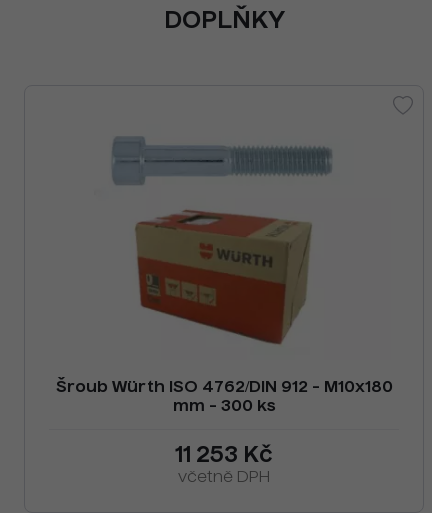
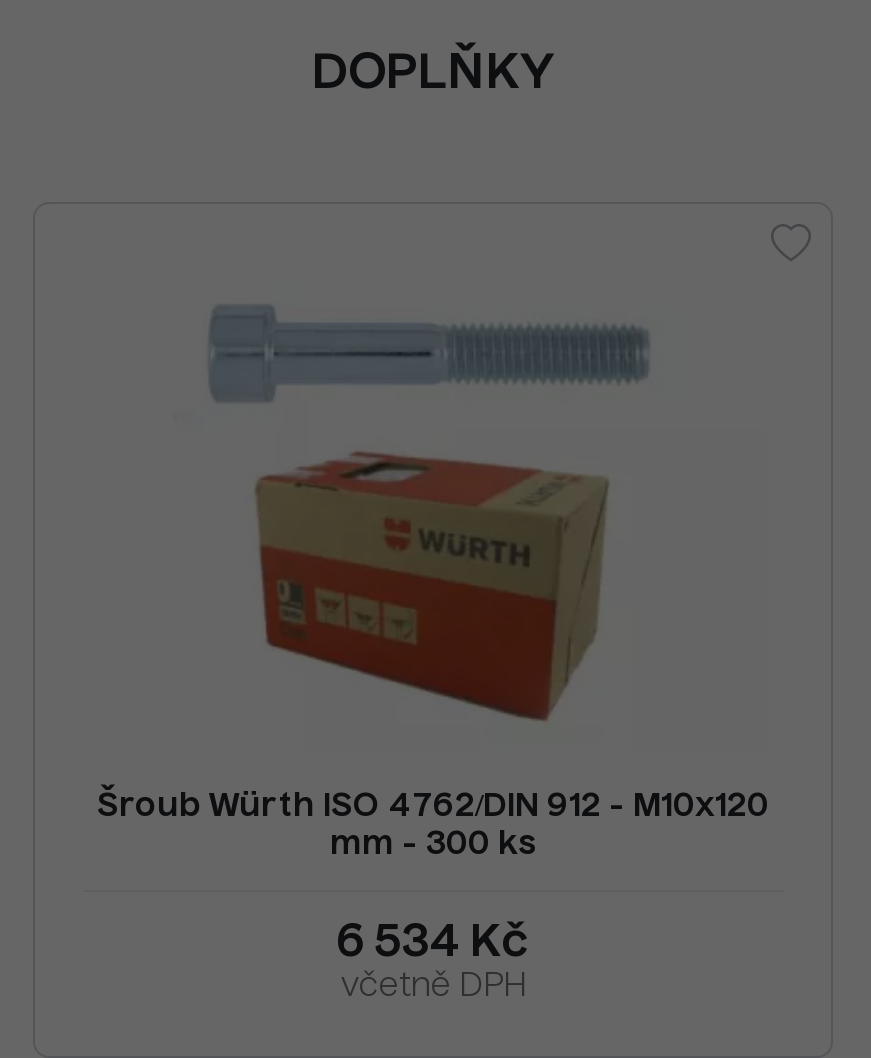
[55,380,392,396] Šroub Würth ISO 4762/DIN 912 - M10x180 -> [97,792,769,824] Šroub Würth ISO 4762/DIN 912 - M10x120
[175,445,273,467] 11 253 Kč -> [336,922,530,966] 6 534 Kč

